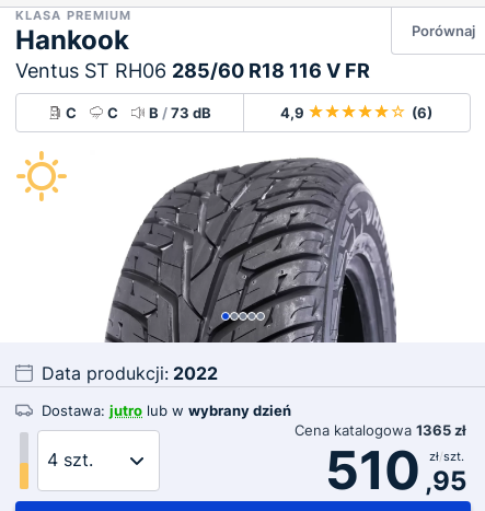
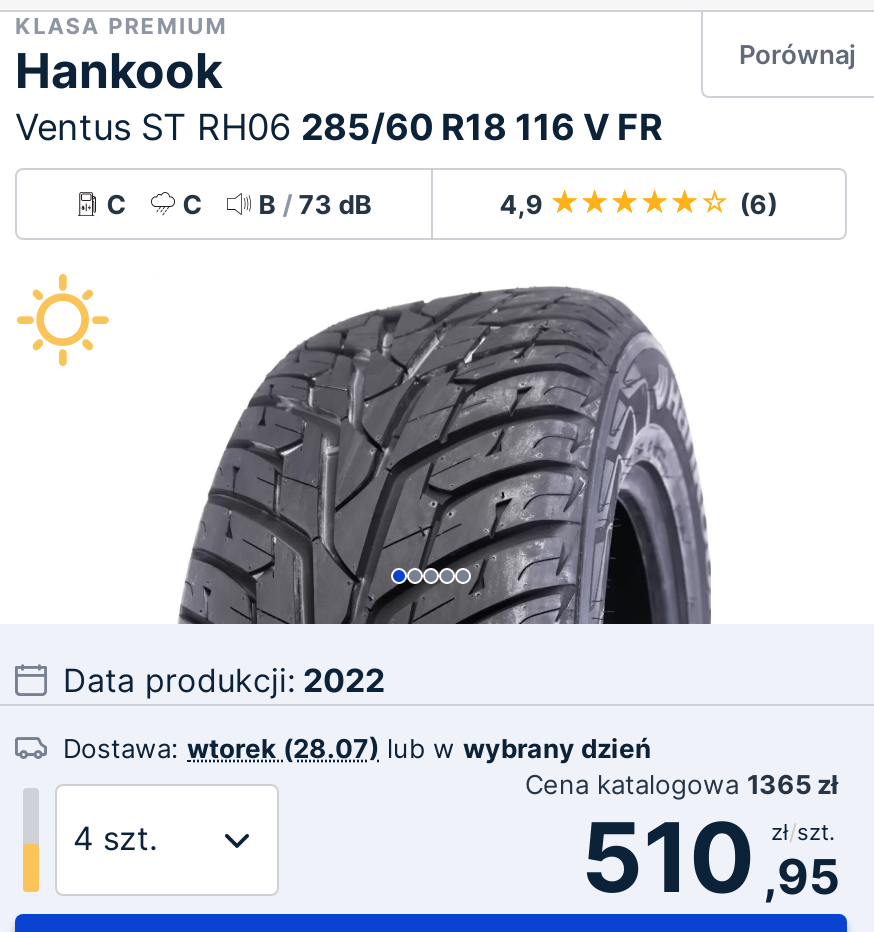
[42,402,291,419] Dostawa: jutro lub w wybrany dzień -> [63,732,651,764] Dostawa: wtorek (28.07) lub w wybrany dzień

